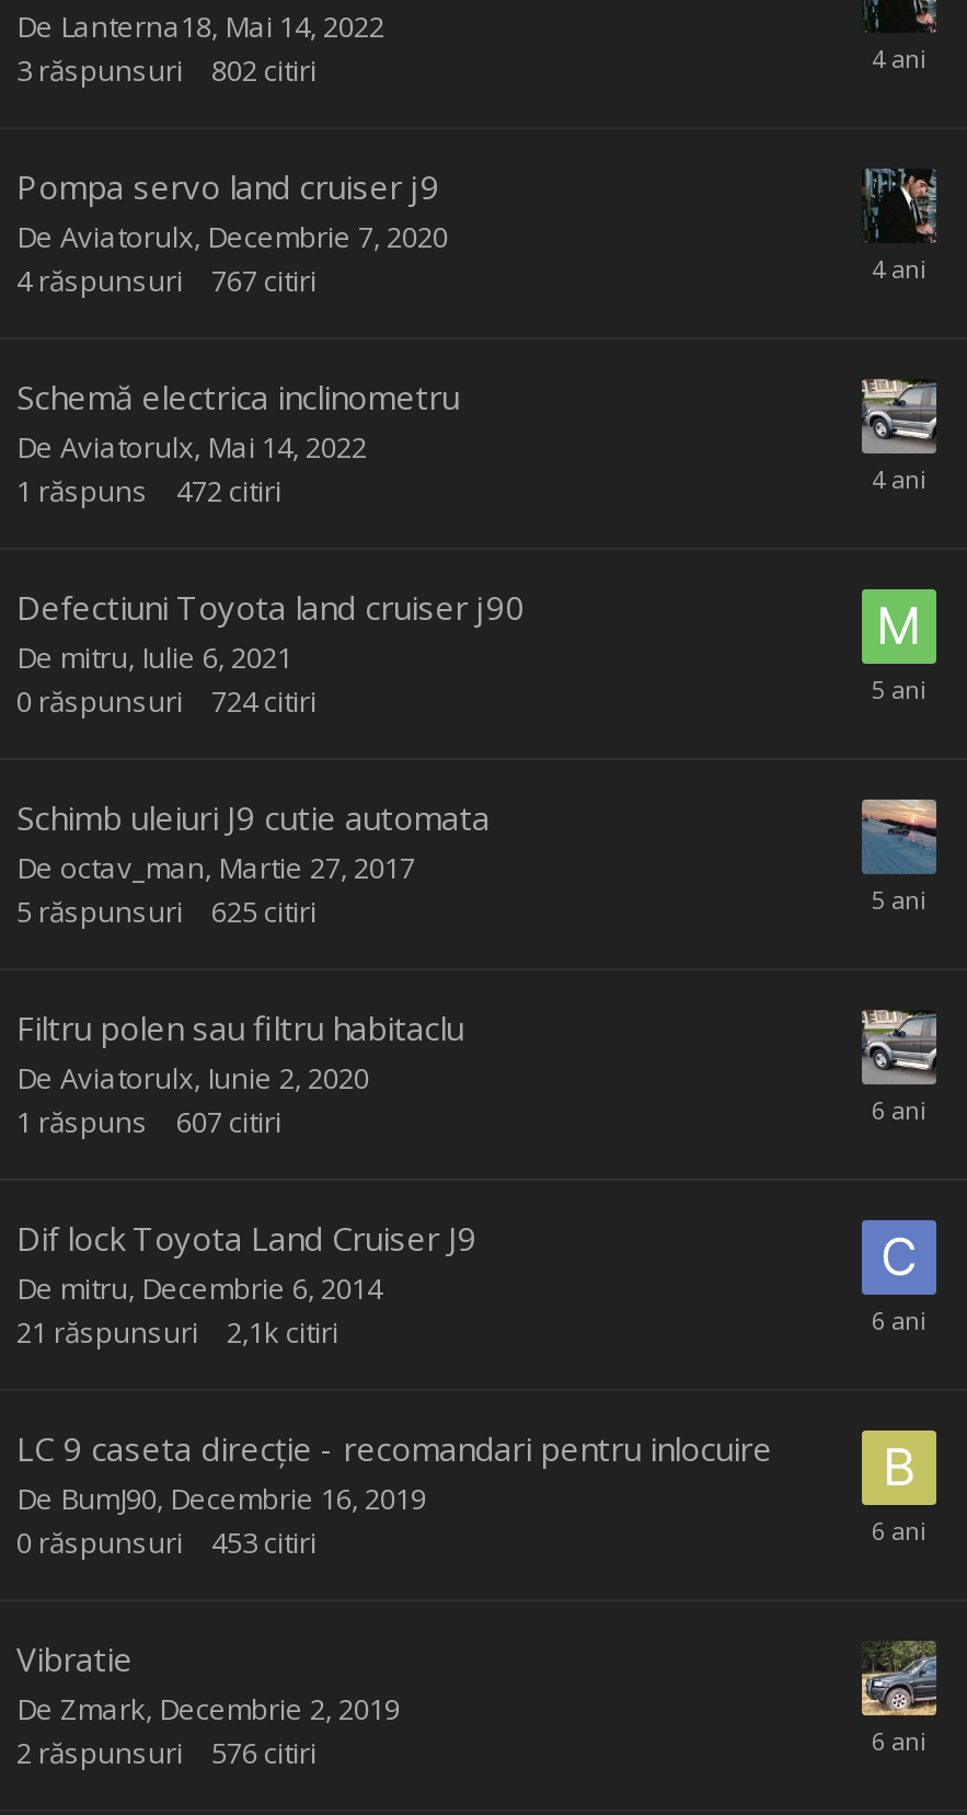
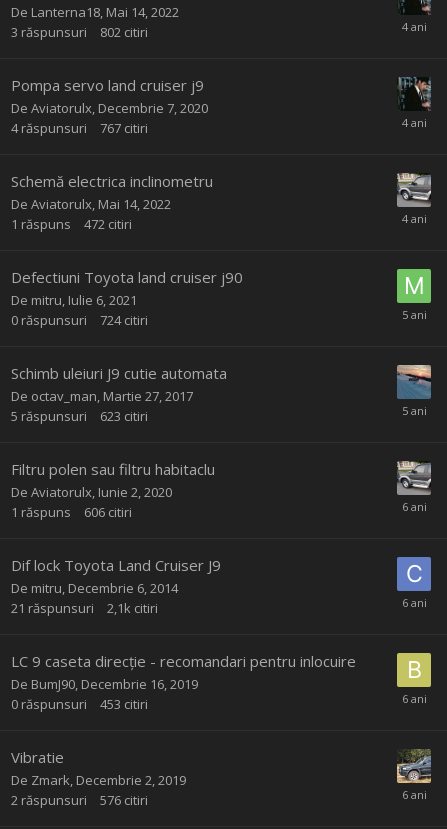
[16,891,316,930] 5 răspunsuri 625 citiri -> [11,406,148,424] 5 răspunsuri 623 citiri
[16,1101,281,1140] 1 răspuns 607 citiri -> [11,502,132,520] 1 răspuns 606 citiri

